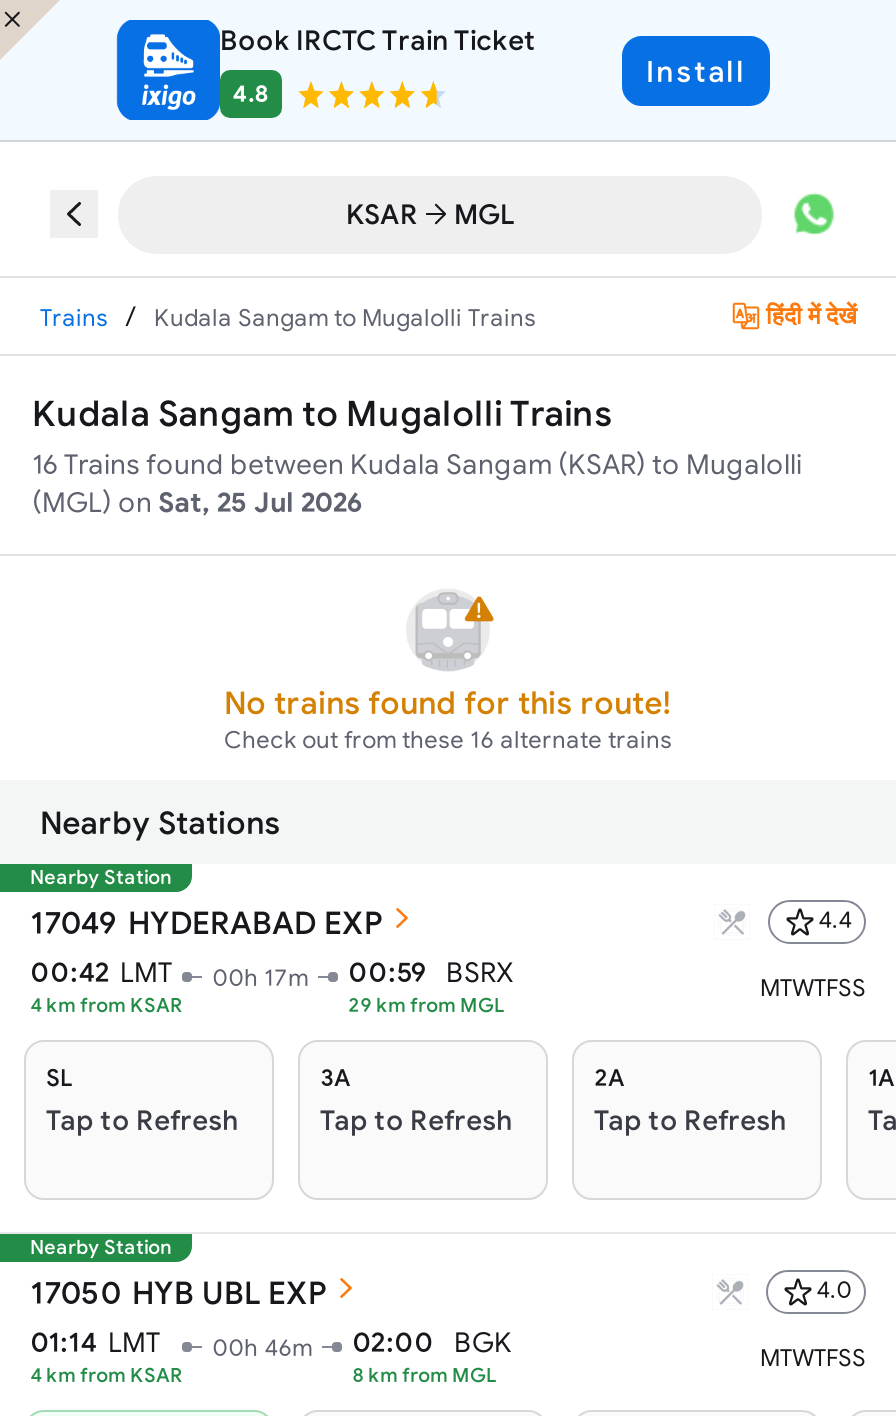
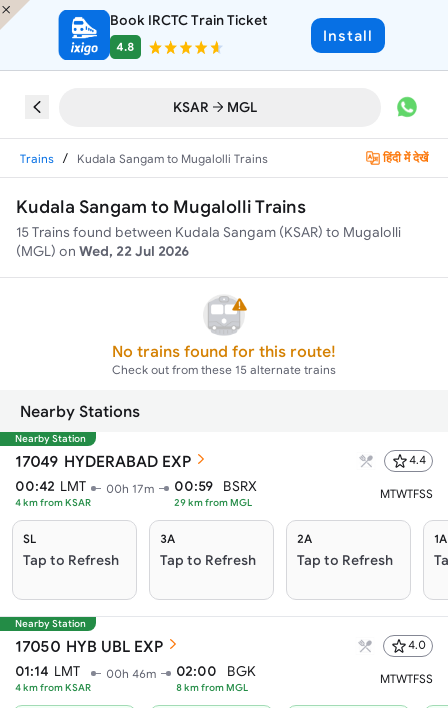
[32,448,802,480] 16 Trains found between Kudala Sangam (KSAR) to Mugalolli -> [16,224,401,240] 15 Trains found between Kudala Sangam (KSAR) to Mugalolli
[32,486,364,518] (MGL) on Sat, 25 Jul 2026 -> [16,243,190,259] (MGL) on Wed, 22 Jul 2026
[224,727,672,753] Check out from these 16 alternate trains -> [112,363,336,376] Check out from these 15 alternate trains

